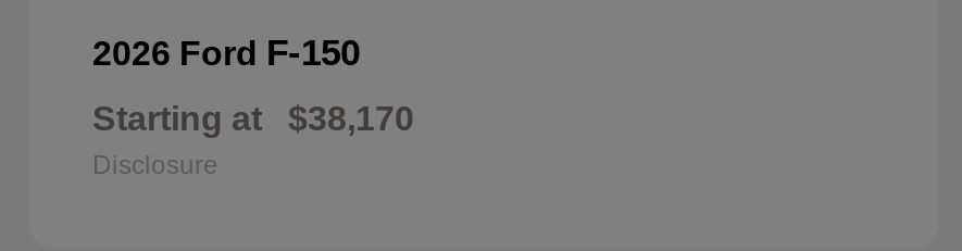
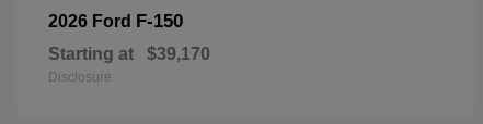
[92,99,414,136] Starting at $38,170 -> [48,44,210,63] Starting at $39,170

